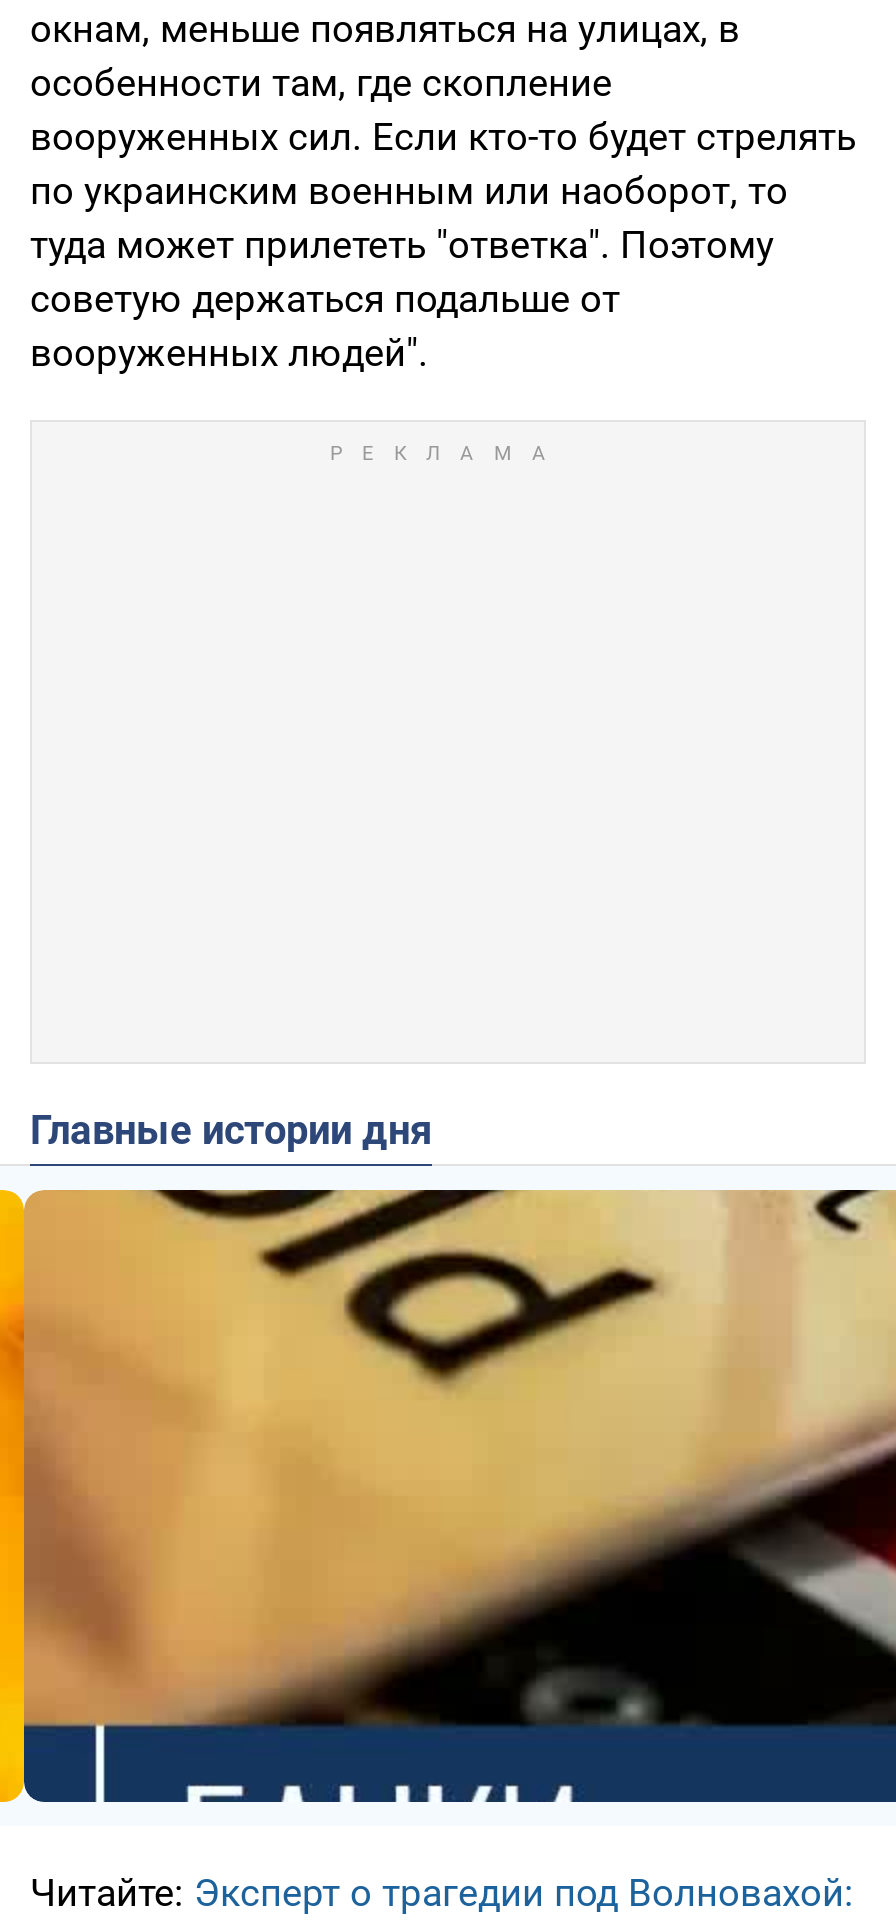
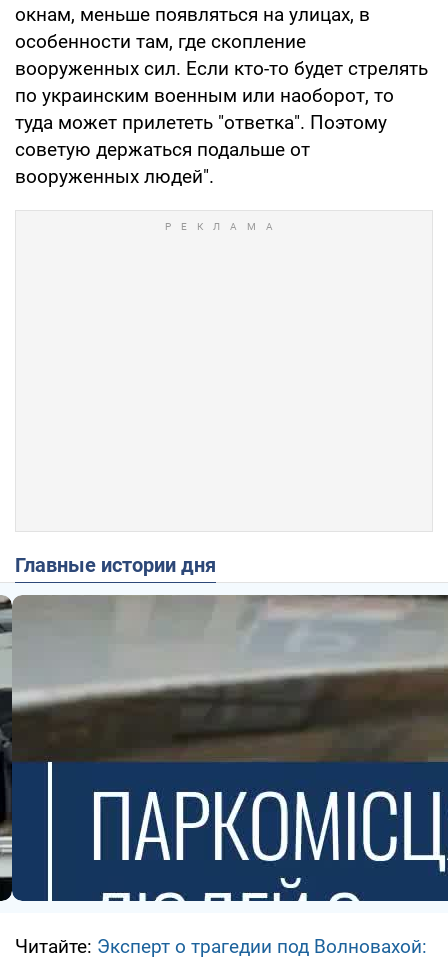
[6,1188,890,1804] [image] -> [3,594,445,902] [image]

